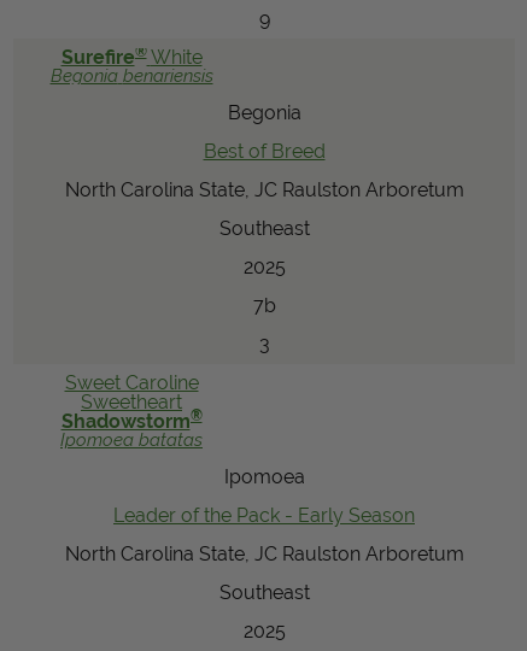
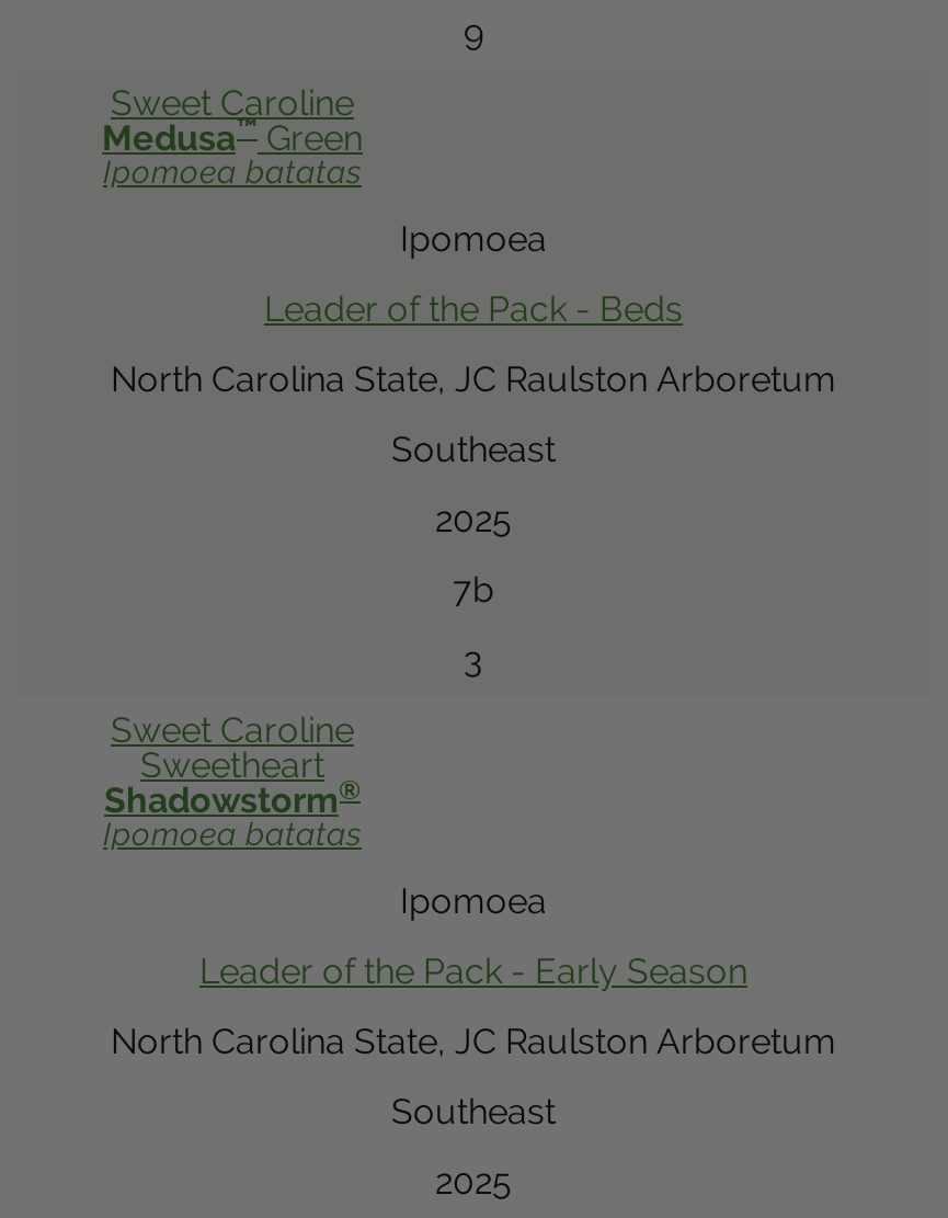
[50,44,213,86] Surefire® White | Begonia benariensis -> [102,83,363,190] Sweet Caroline | Medusa™Green | Ipomoea batatas
[227,102,301,125] Begonia -> [400,219,547,260] Ipomoea
[203,140,325,163] Best of Breed -> [264,289,683,331] Leader of the Pack - Beds

